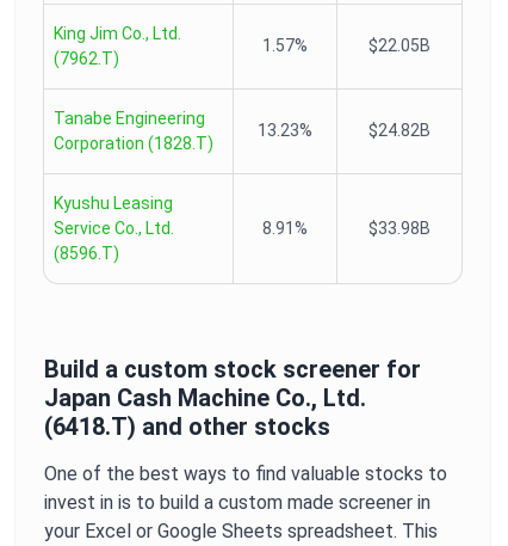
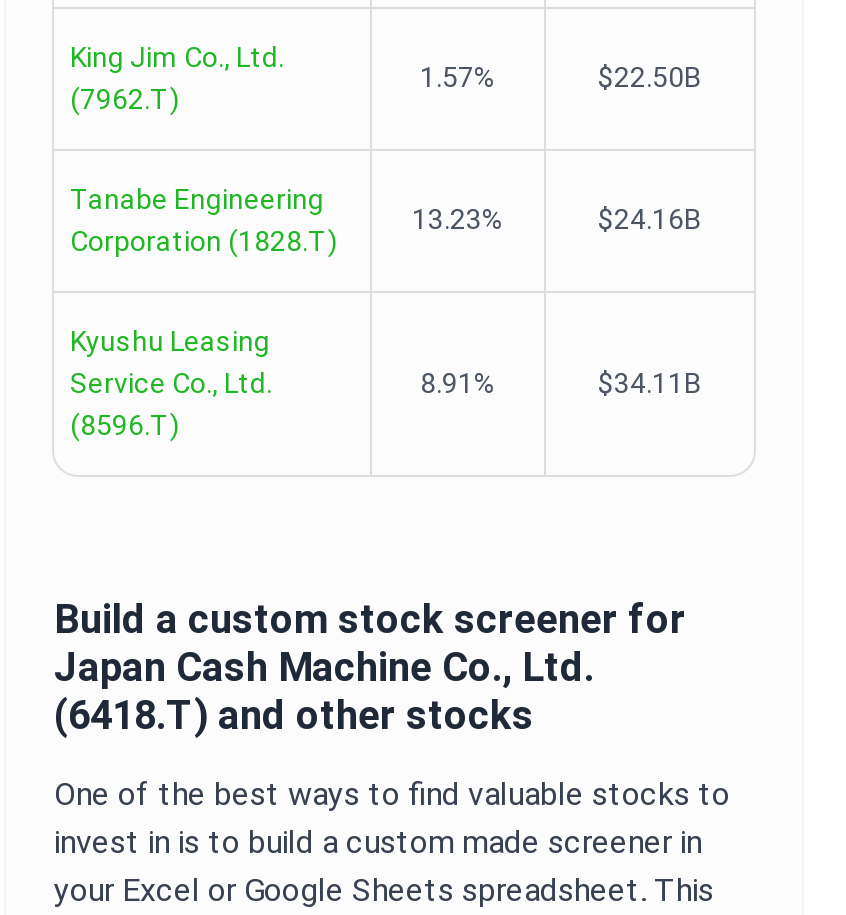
[368,36,430,55] $22.05B -> [598,61,702,93] $22.50B
[368,121,430,140] $24.82B -> [598,203,702,235] $24.16B
[368,219,430,238] $33.98B -> [598,367,702,399] $34.11B

